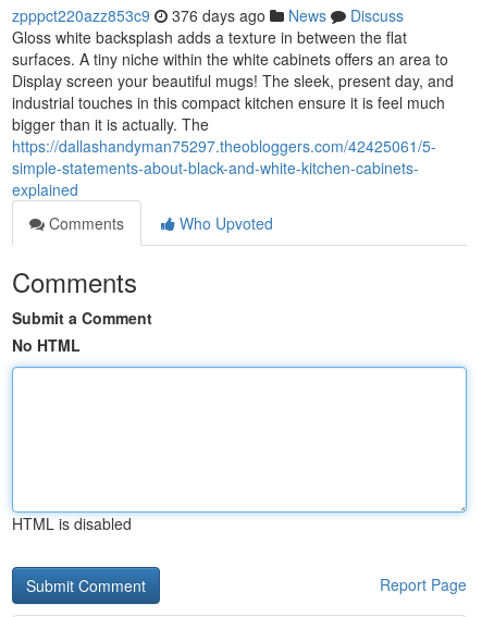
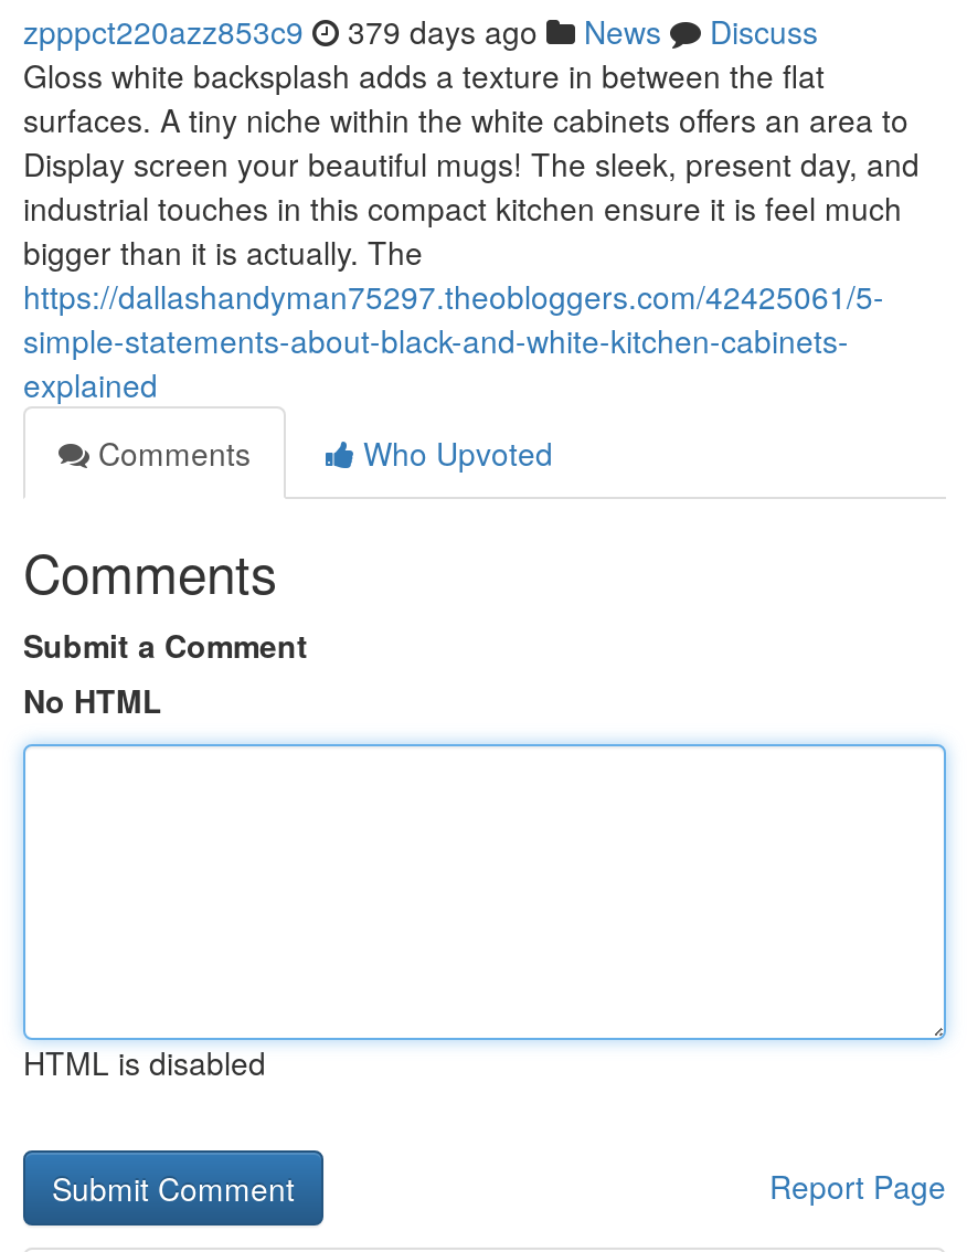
[12,4,404,26] zpppct220azz853c9 376 days ago News Discuss -> [23,9,818,53] zpppct220azz853c9 379 days ago News Discuss

